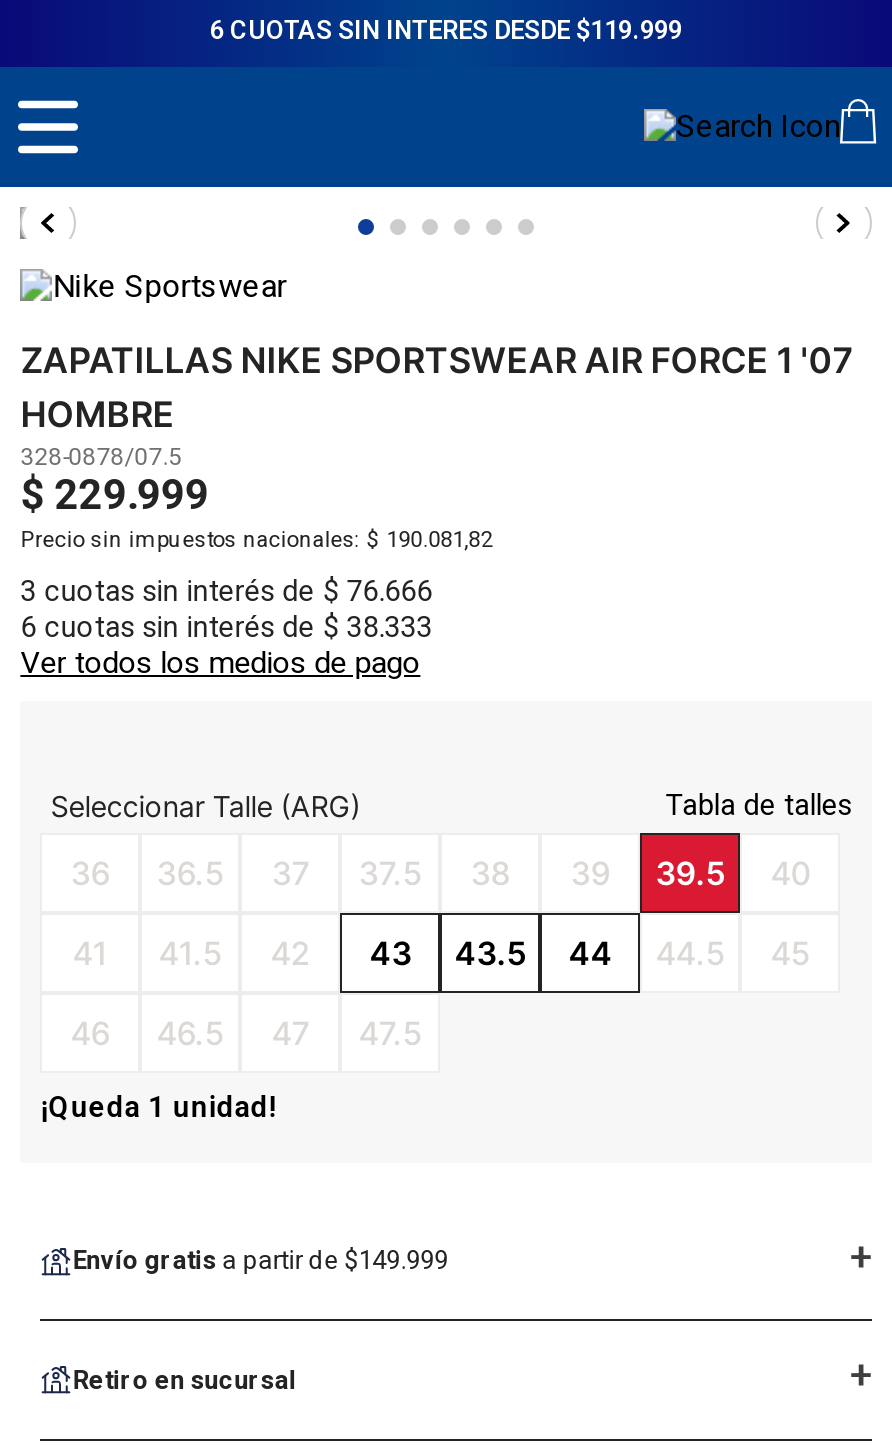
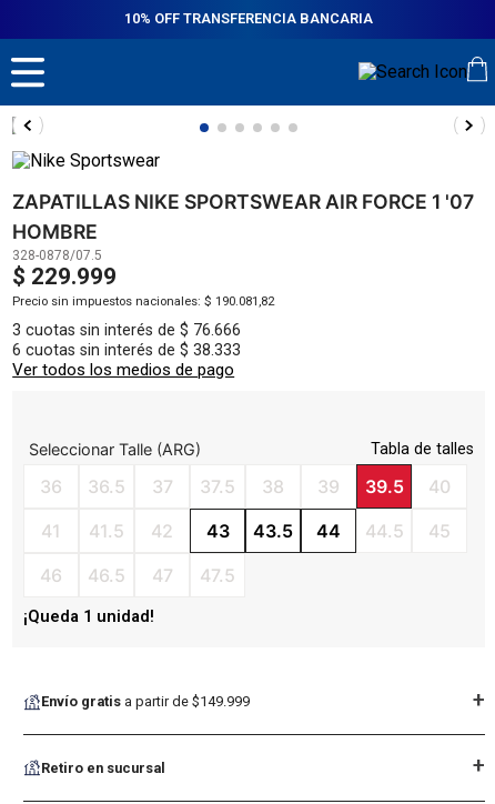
[210,15,682,45] 6 CUOTAS SIN INTERES DESDE $119.999 -> [124,10,373,26] 10% OFF TRANSFERENCIA BANCARIA

